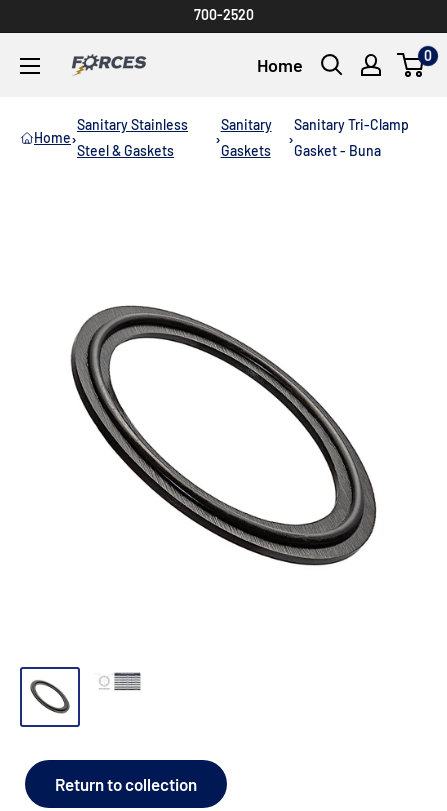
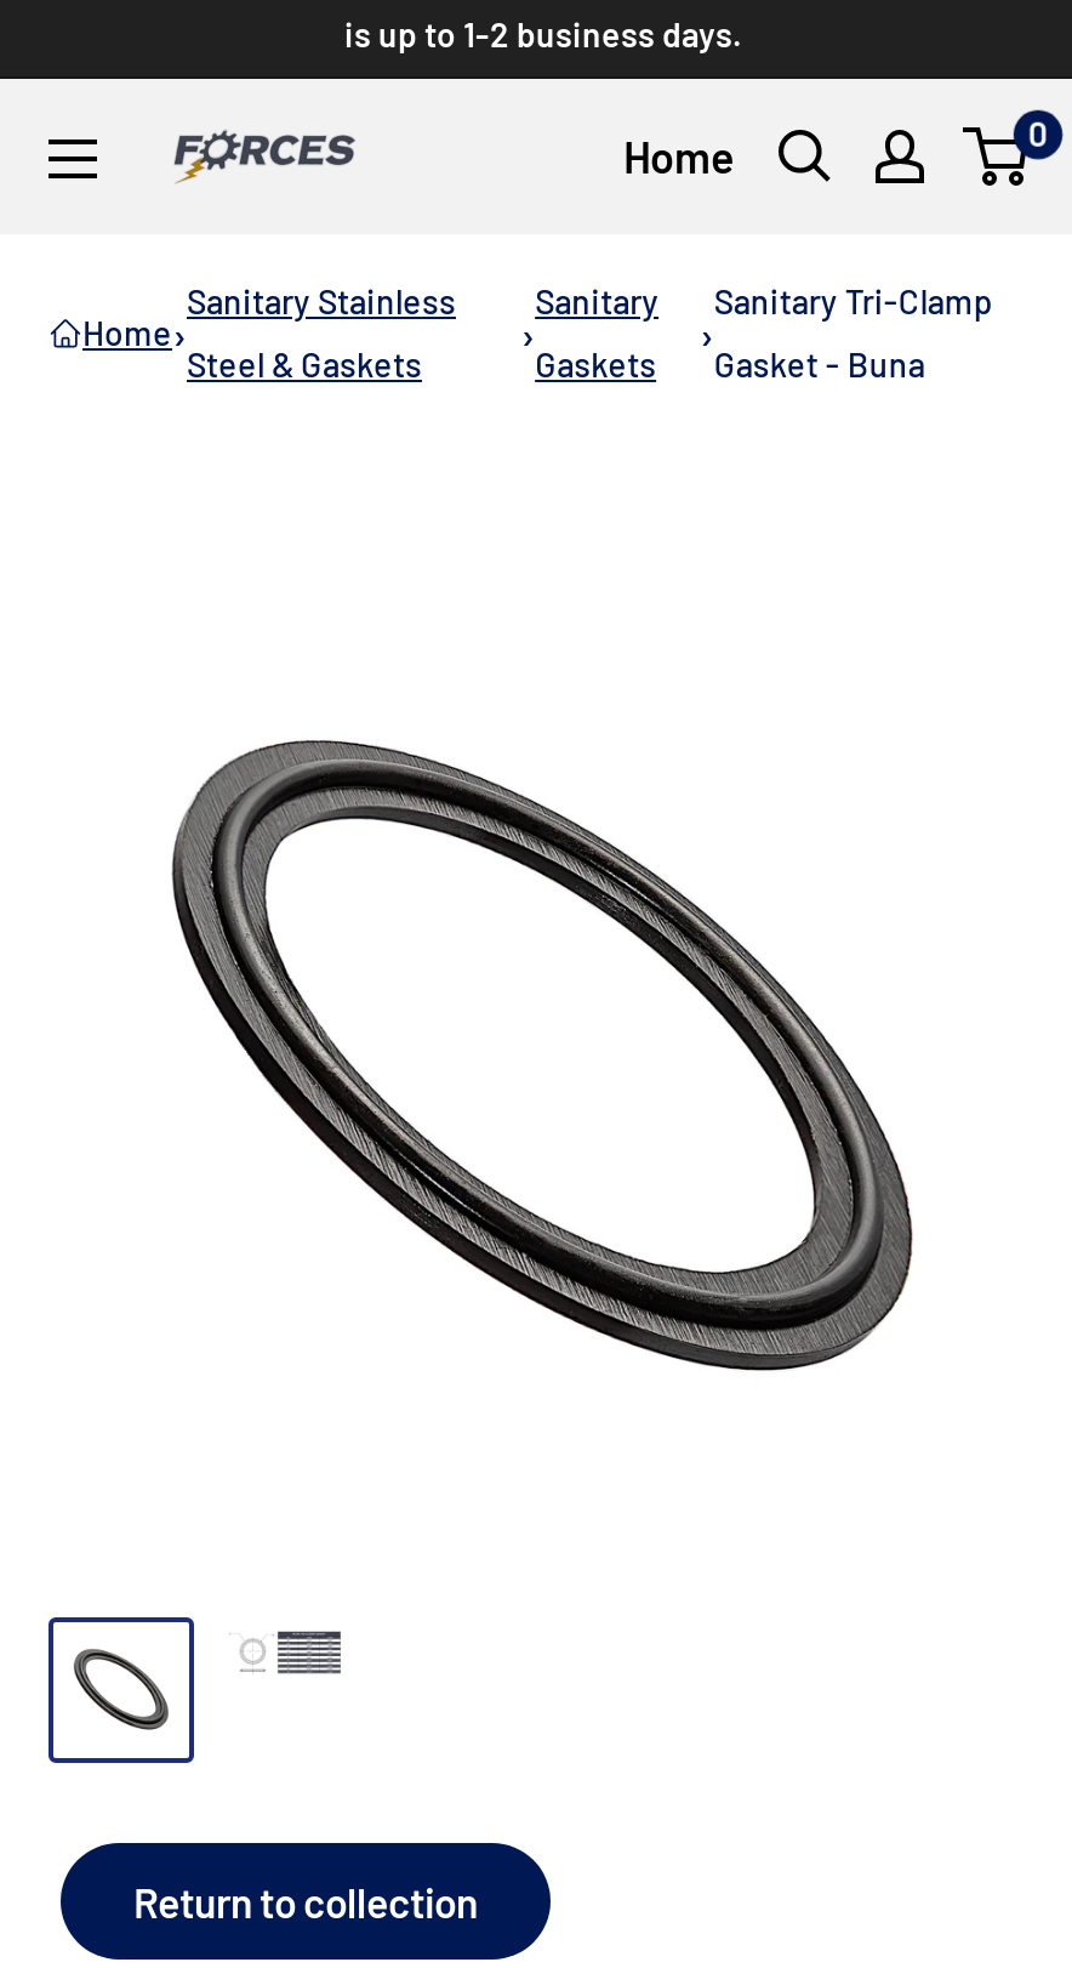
[194,6,254,23] 700-2520 -> [344,13,742,55] is up to 1-2 business days.

